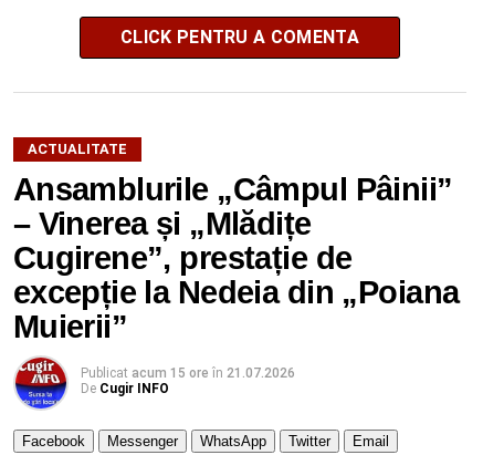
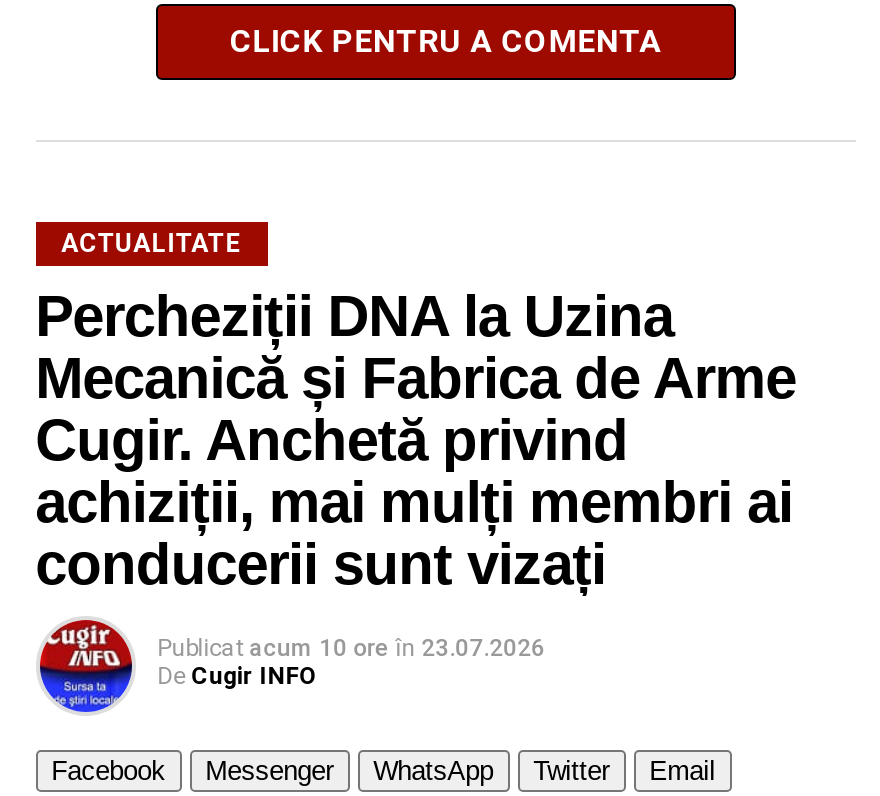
[13,172,459,344] Ansamblurile „Câmpul Pâinii” | – Vinerea și „Mlădițe | Cugirene”, prestație de | excepție la Nedeia din „Poiana | Muierii” -> [35,284,796,596] Percheziții DNA la Uzina | Mecanică și Fabrica de Arme | Cugir. Anchetă privind | achiziții, mai mulți membri ai | conducerii sunt vizați
[80,365,295,381] Publicat acum 15 ore în 21.07.2026 -> [157,634,545,662] Publicat acum 10 ore în 23.07.2026

